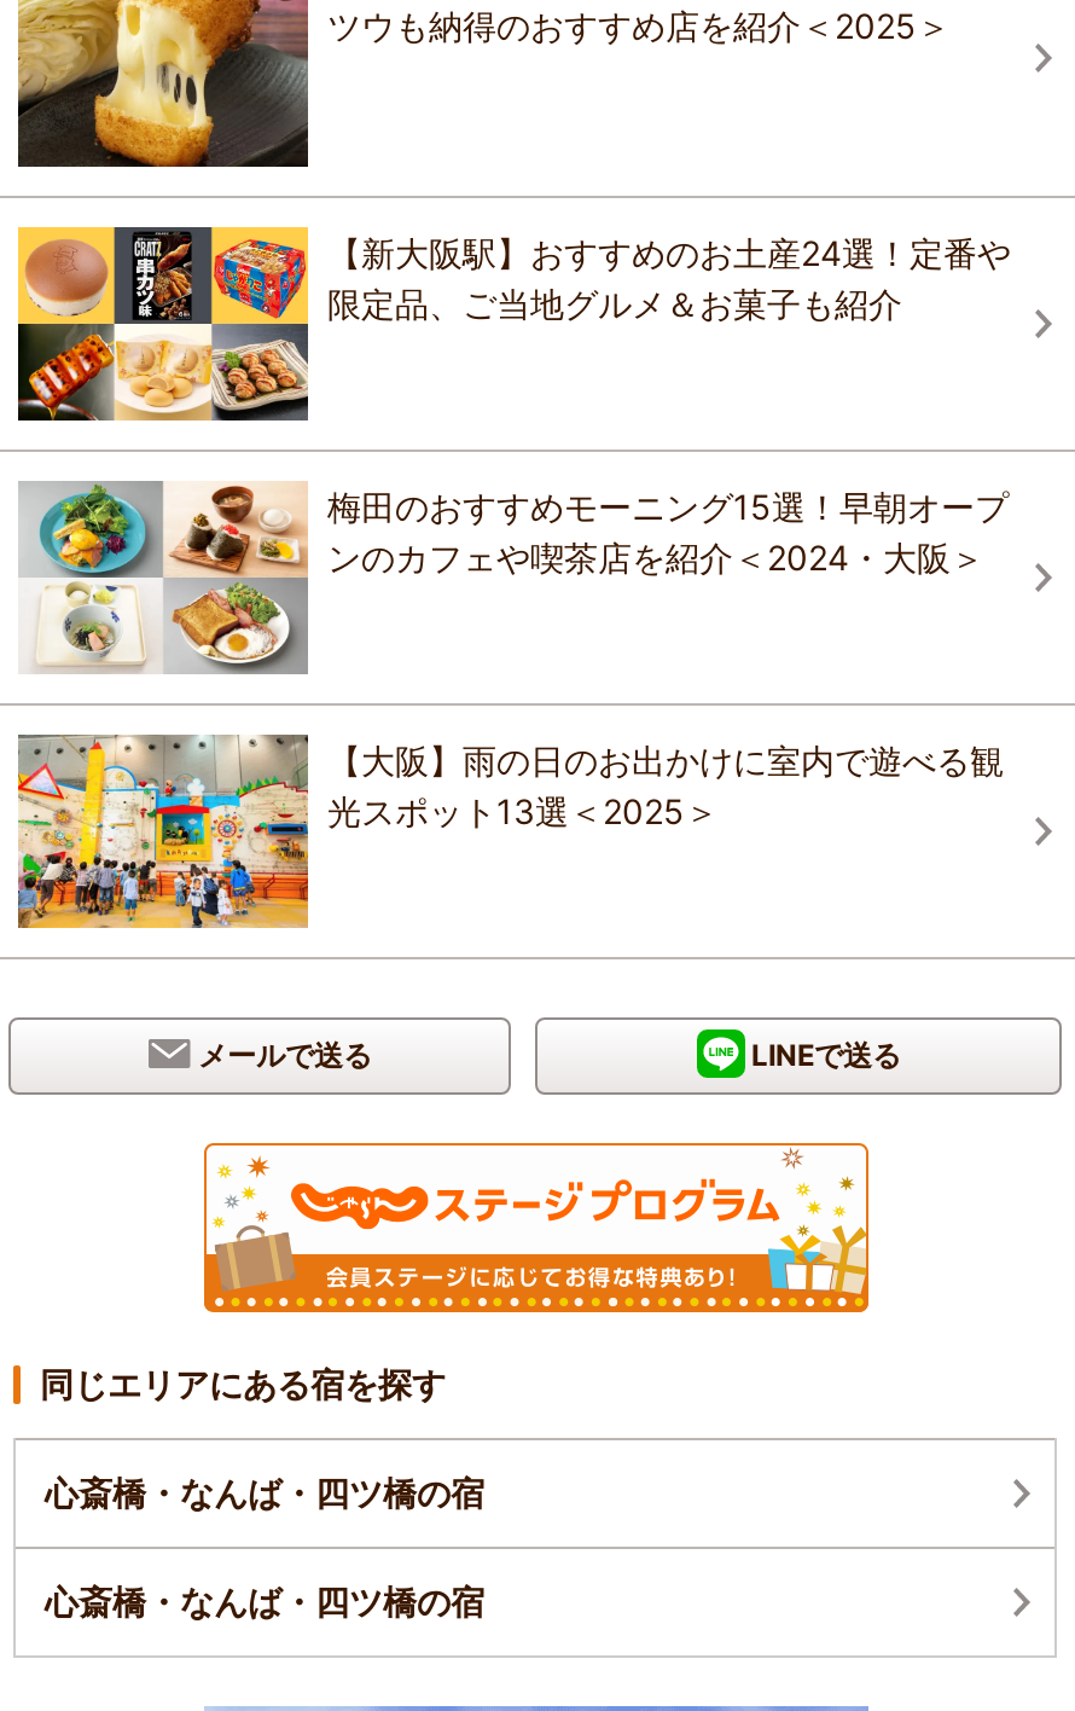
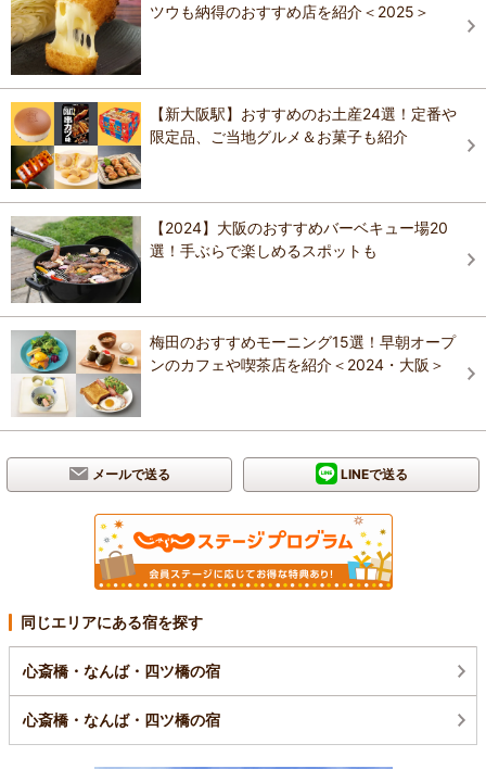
none -> [10,215,448,304] [image] | 【2024】大阪のおすすめバーベキュー場20 | 選！手ぶらで楽しめるスポットも
moved [25,481,1009,677] -> [14,330,456,418]: [image] | 梅田のおすすめモーニング15選！早朝オープ | ンのカフェや喫茶店を紹介＜2024・大阪＞
[16,732,1004,930] [image] | 【大阪】雨の日のお出かけに室内で遊べる観 | 光スポット13選＜2025＞ -> none

